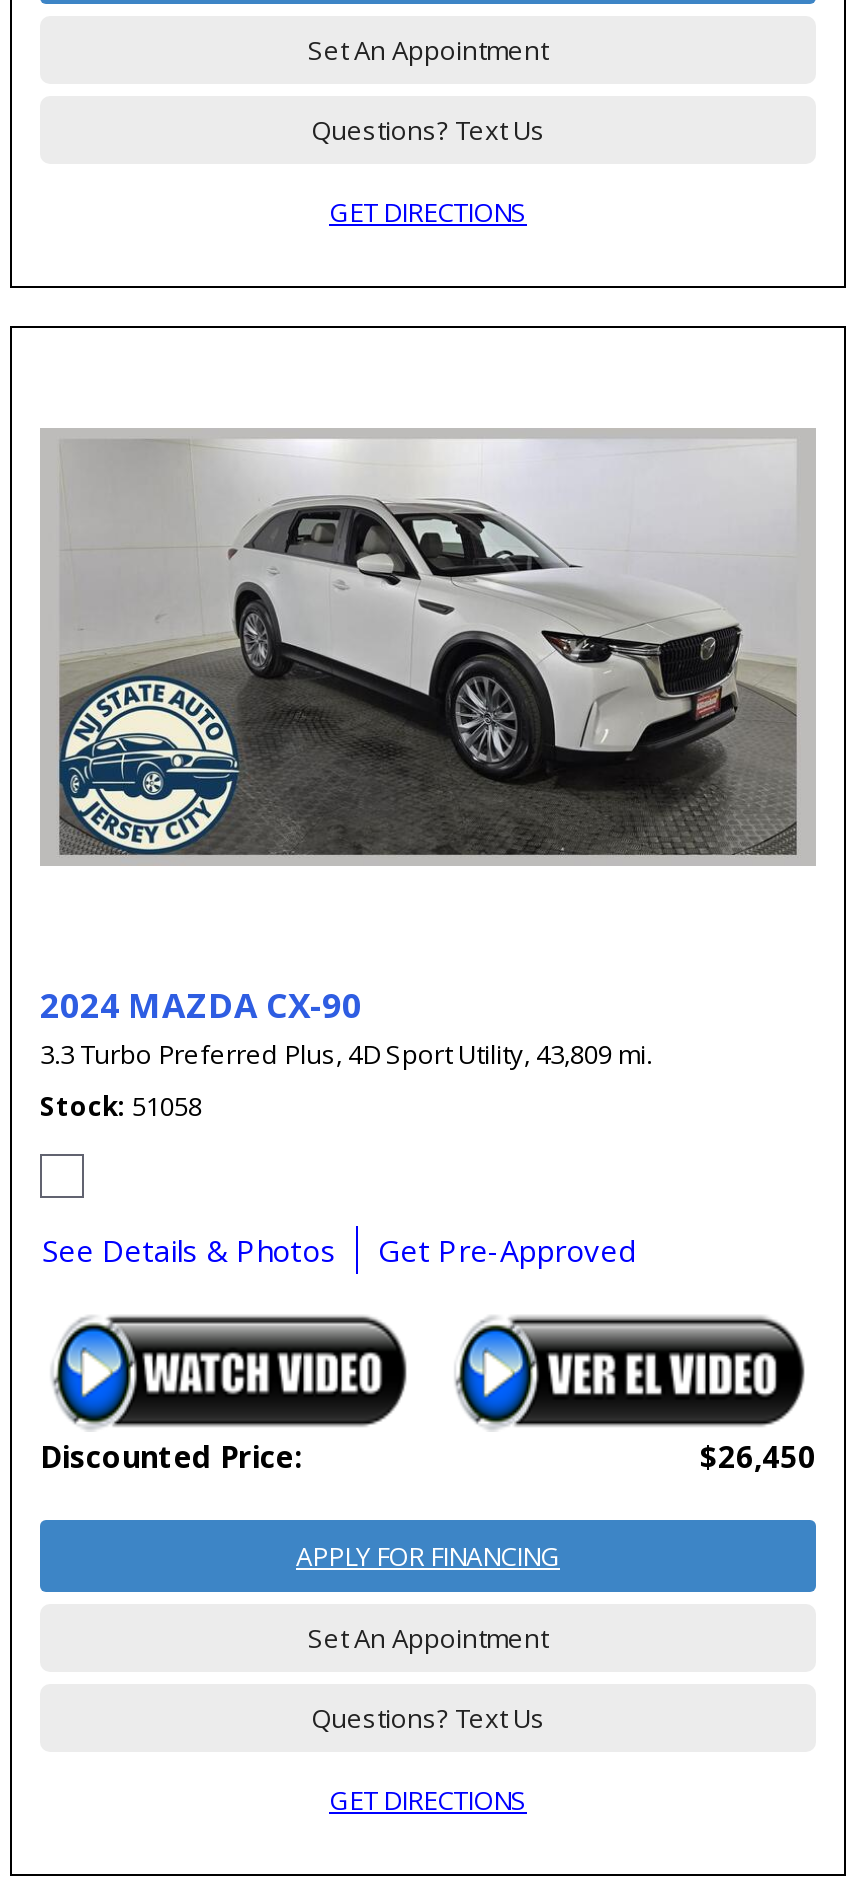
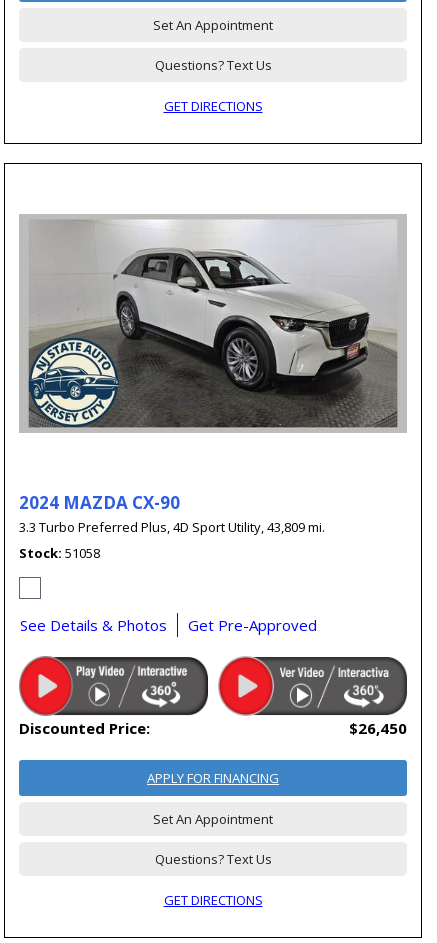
[40,1312,418,1430] [image] -> [18,655,209,716] [image]
[440,1314,816,1430] [image] -> [218,656,408,716] [image]

